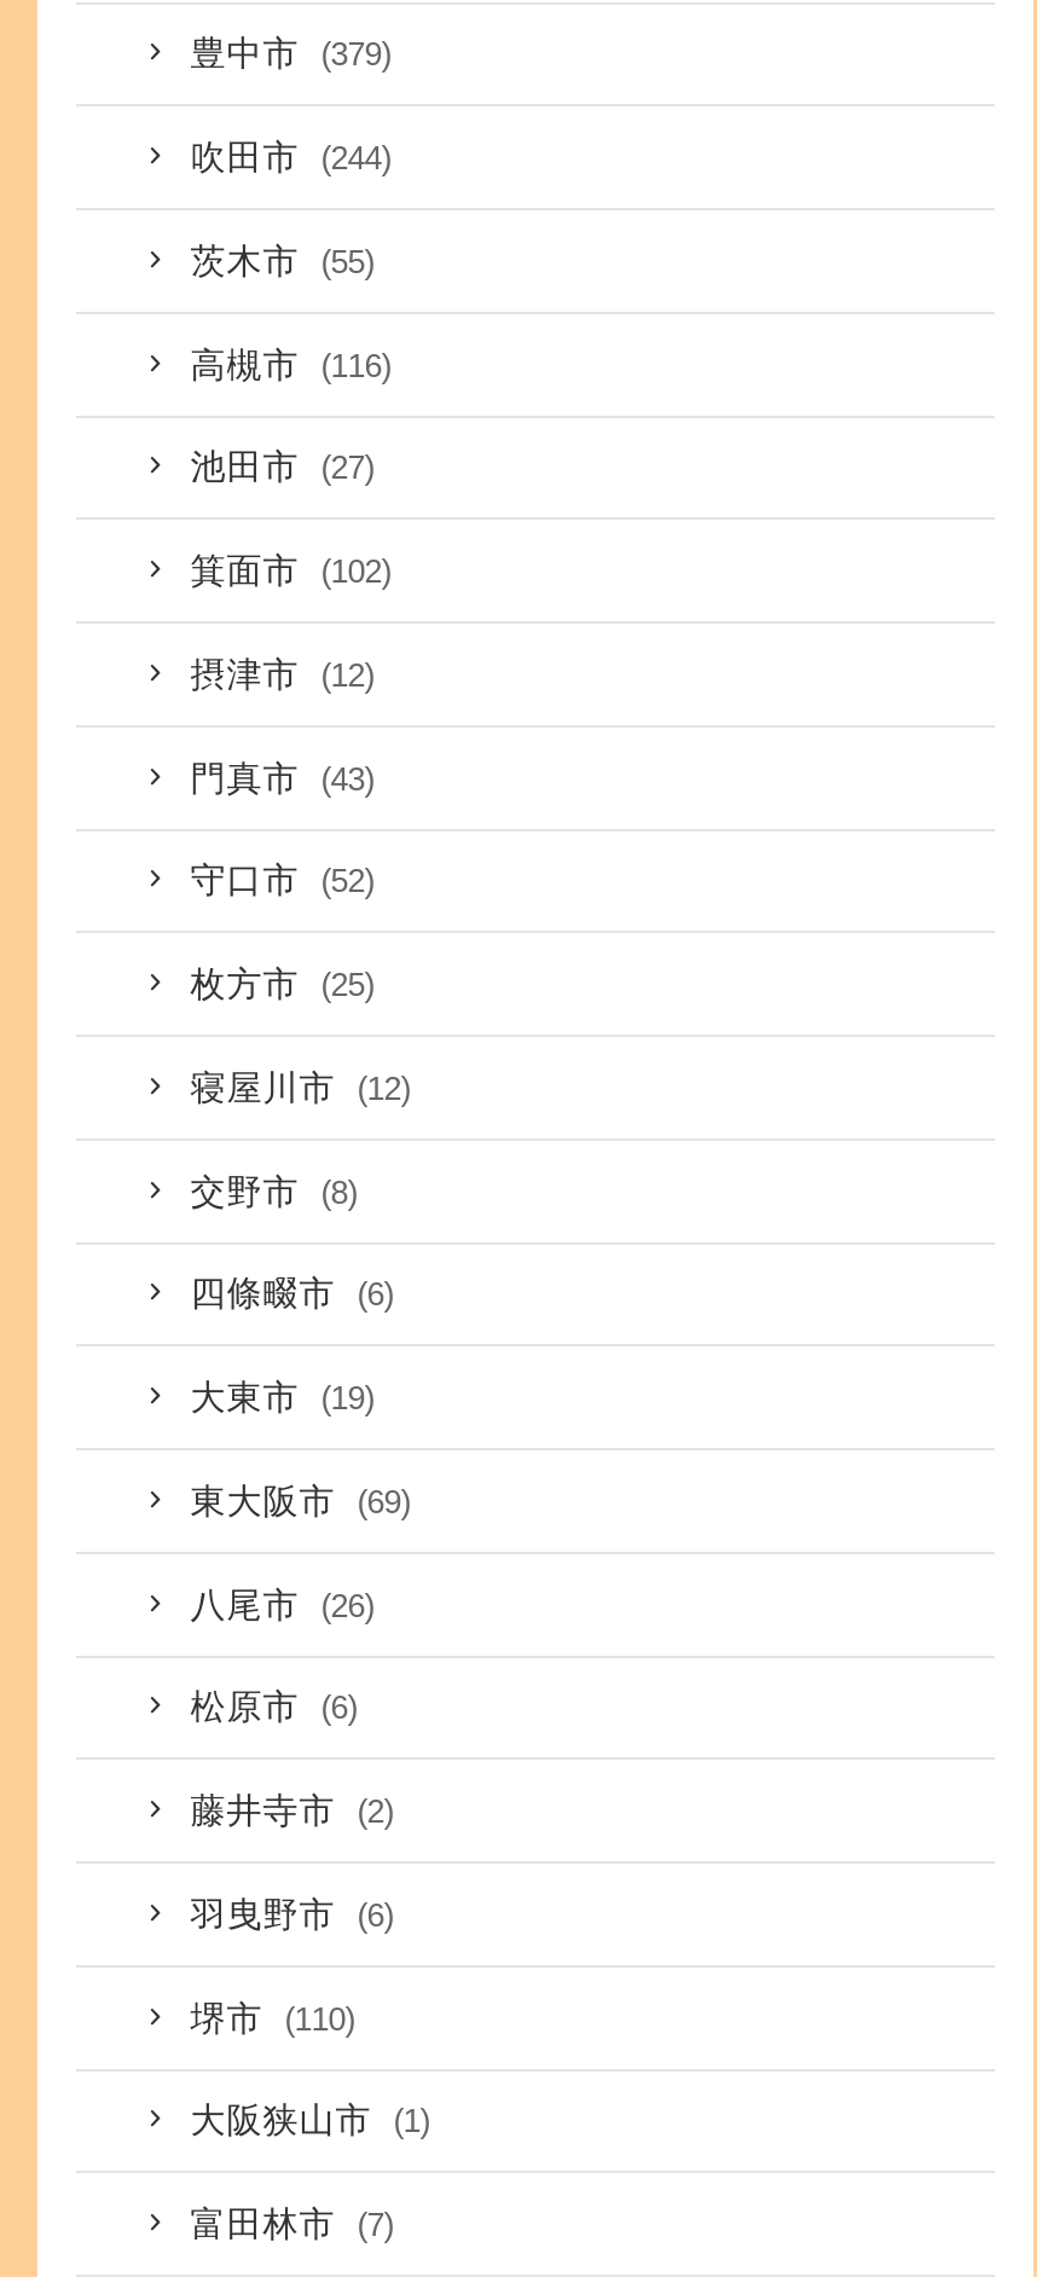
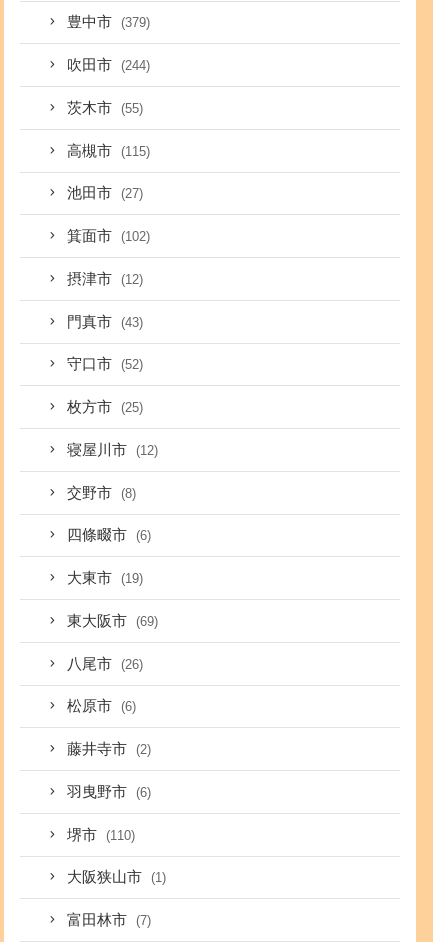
[190,345,391,383] 高槻市 (116) -> [67,143,150,159] 高槻市 (115)

